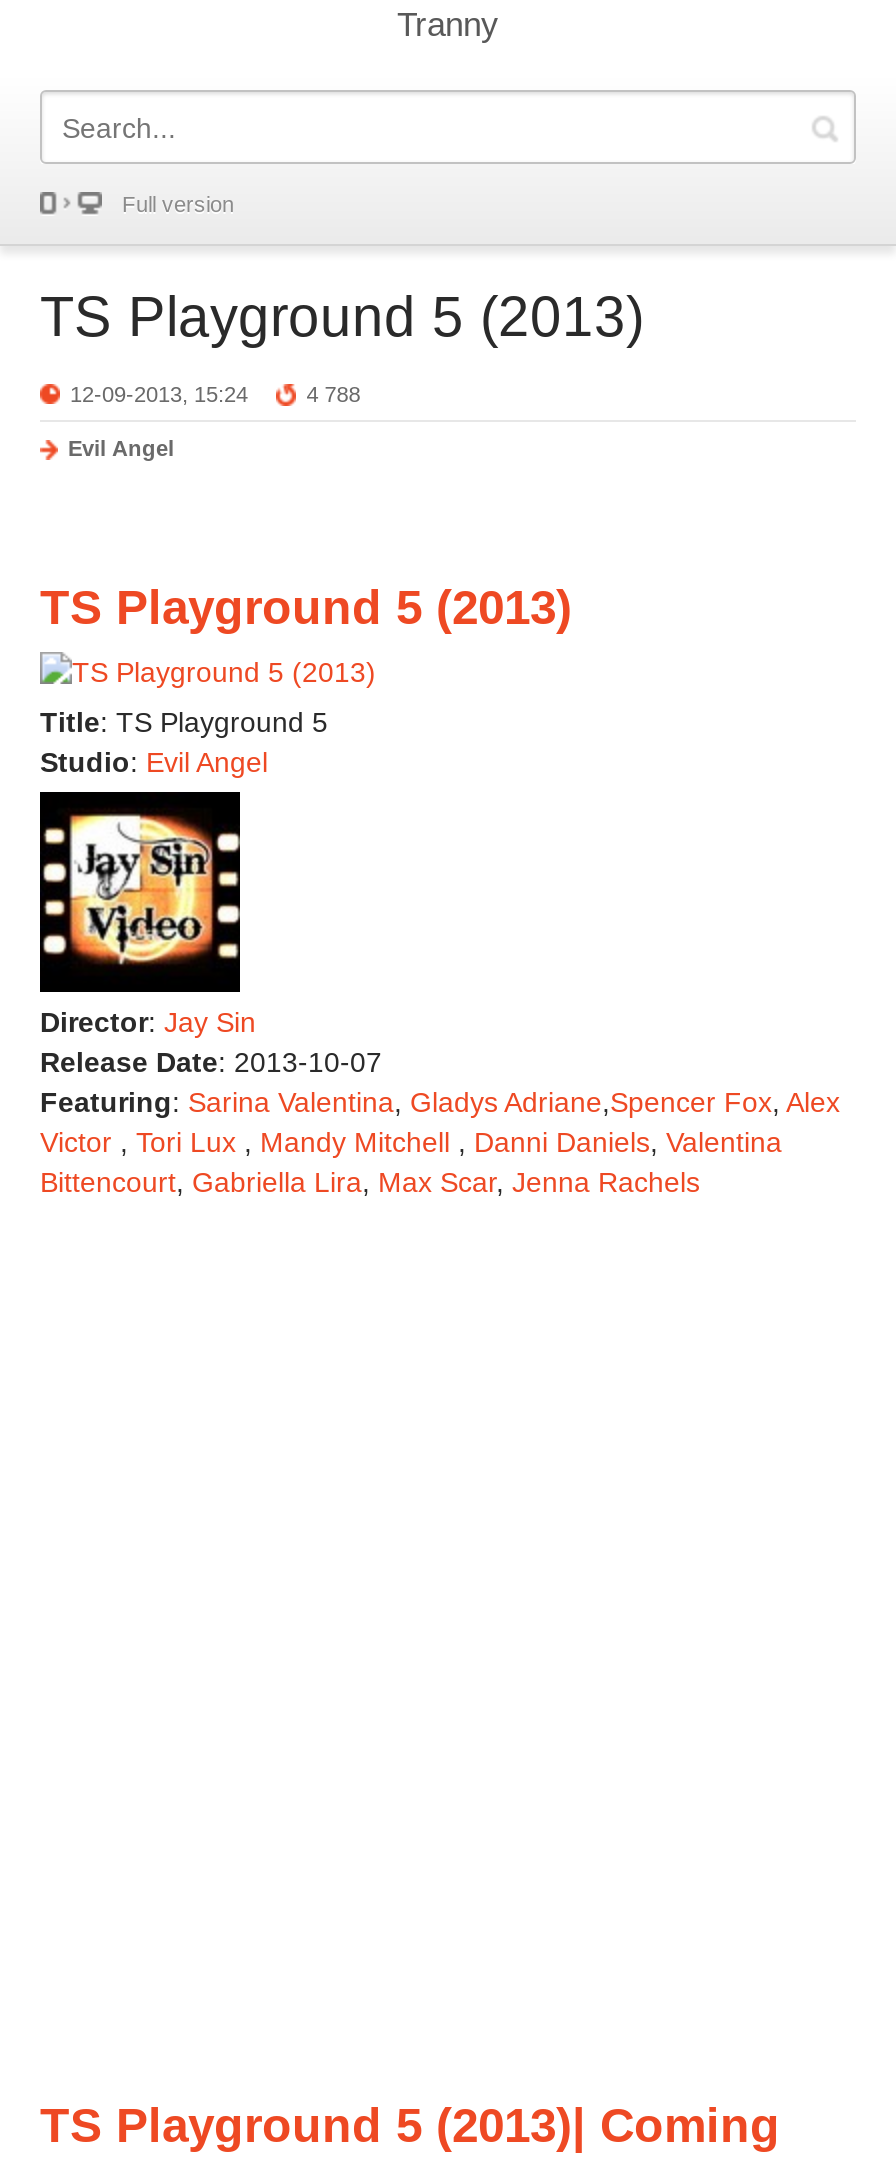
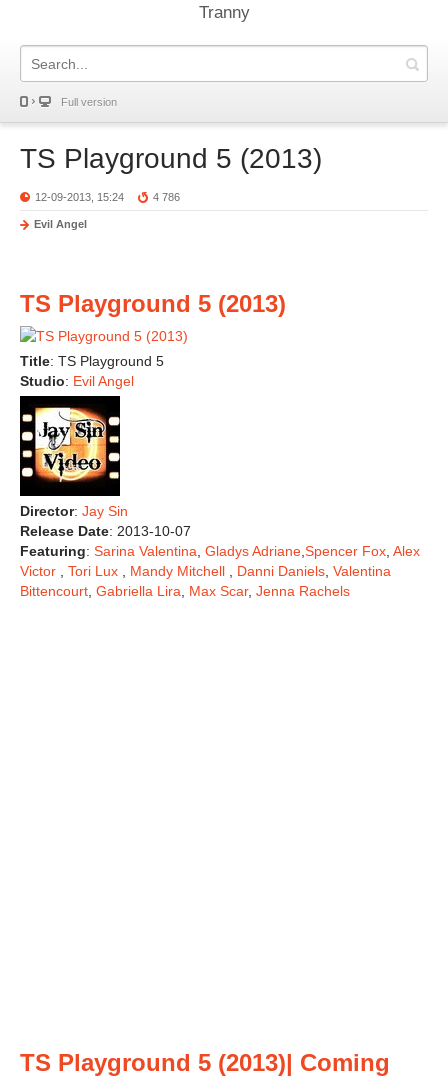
[306,382,360,406] 4 788 -> [153,191,180,203] 4 786

